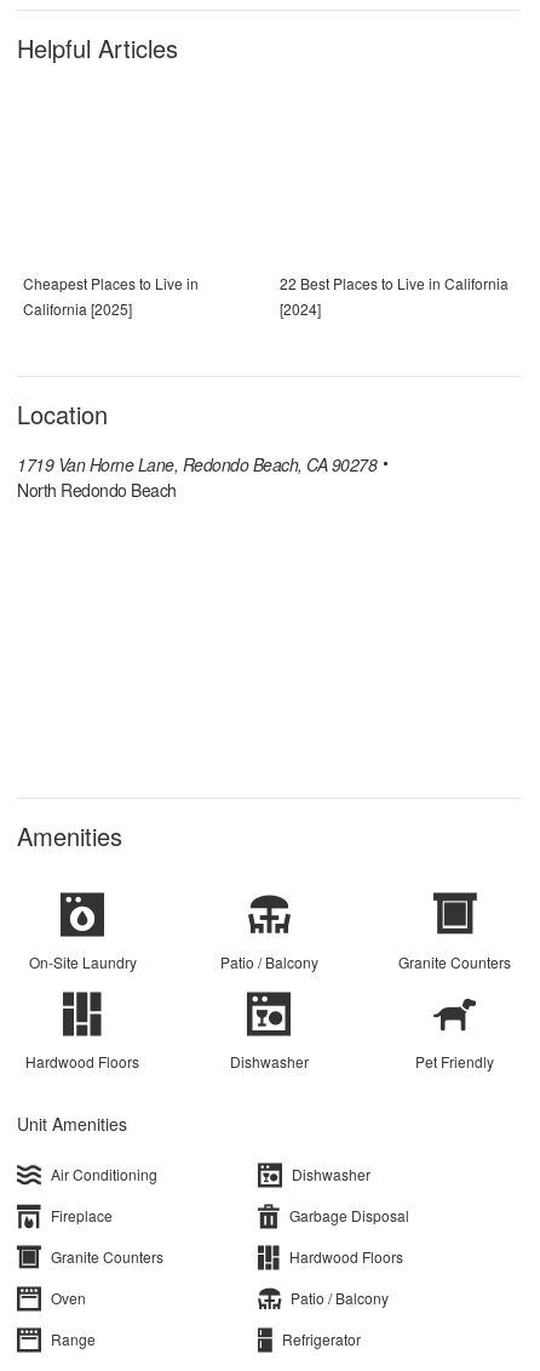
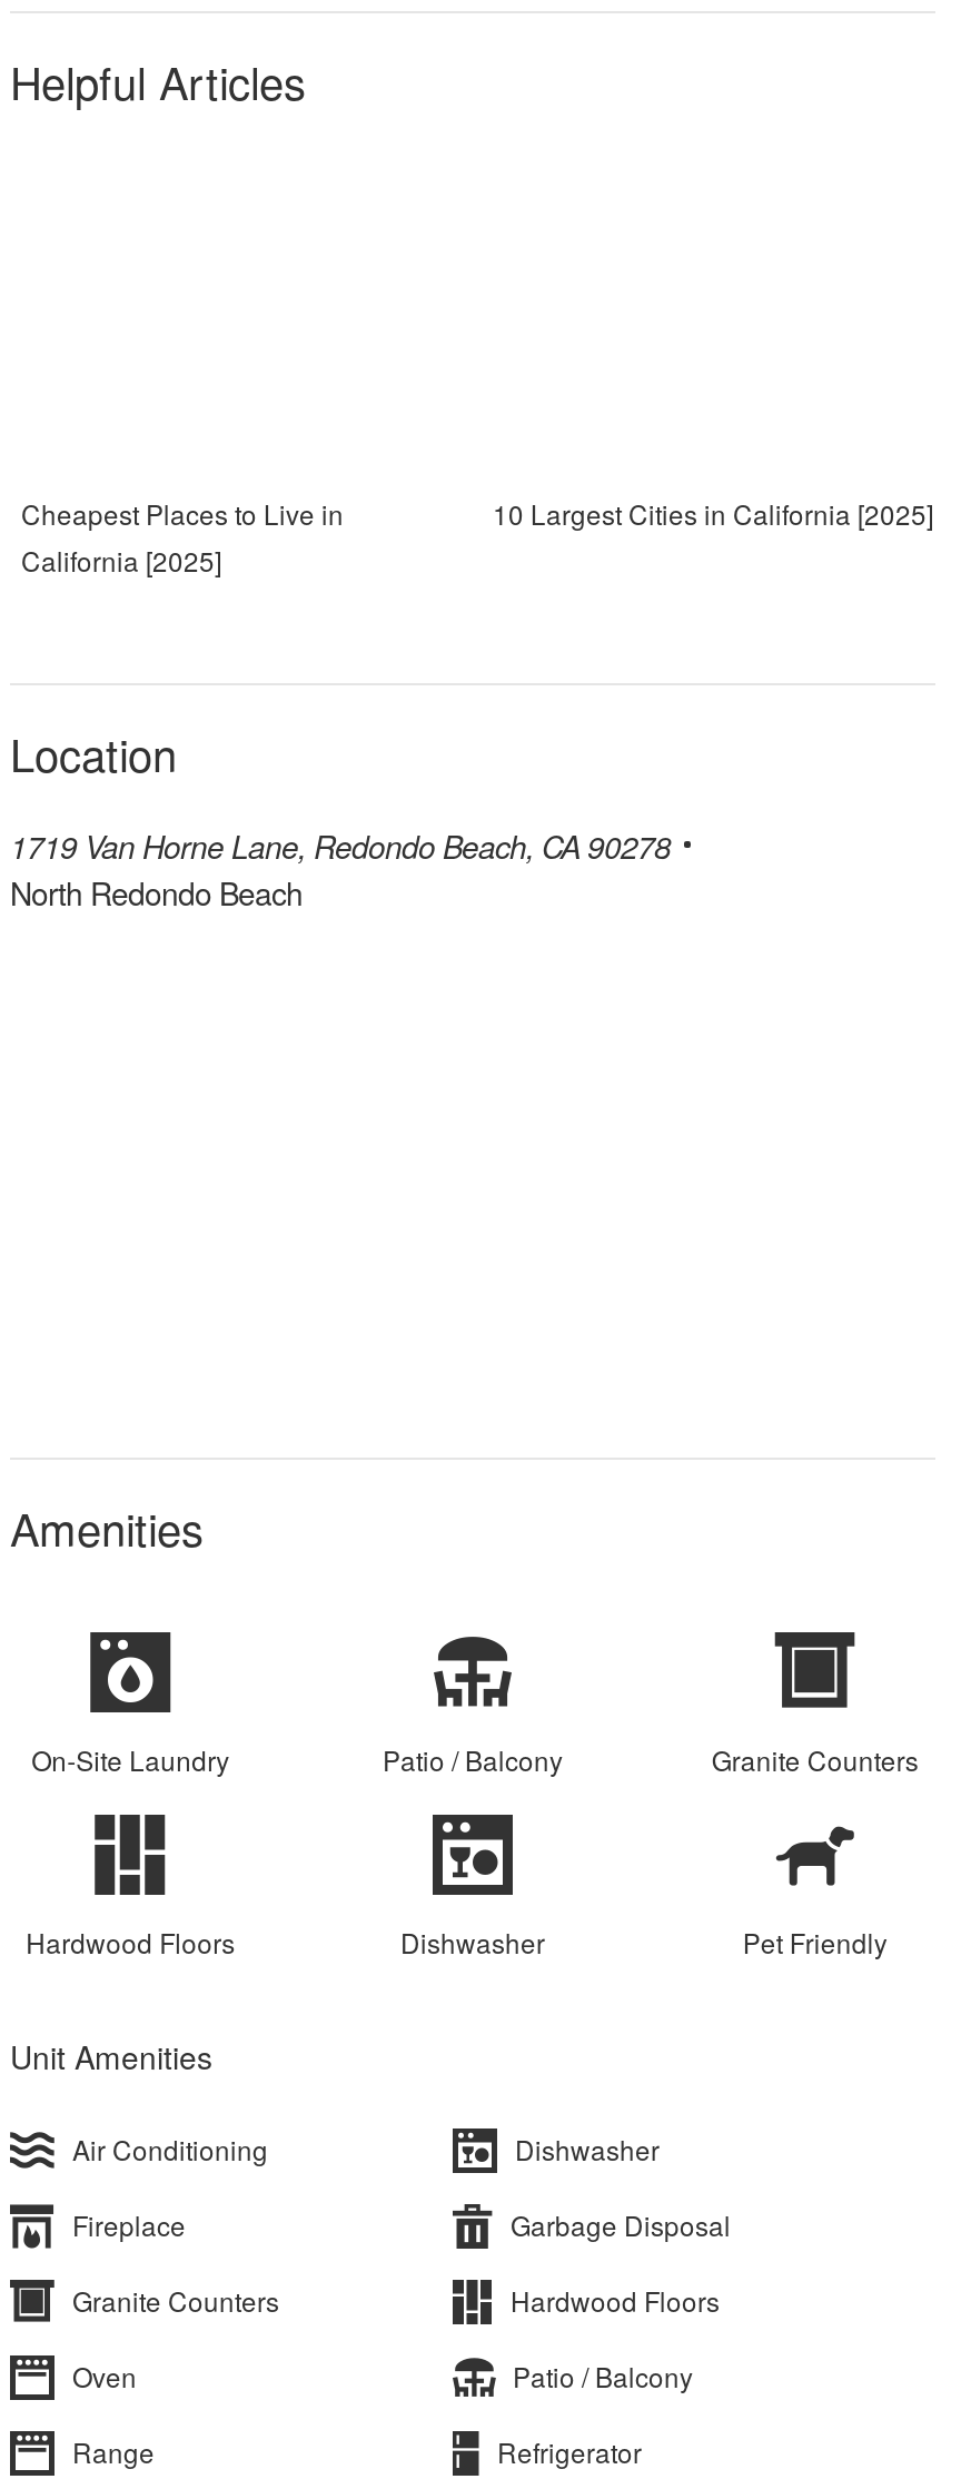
[280,273,509,319] 22 Best Places to Live in California | [2024] -> [493,494,933,532] 10 Largest Cities in California [2025]

